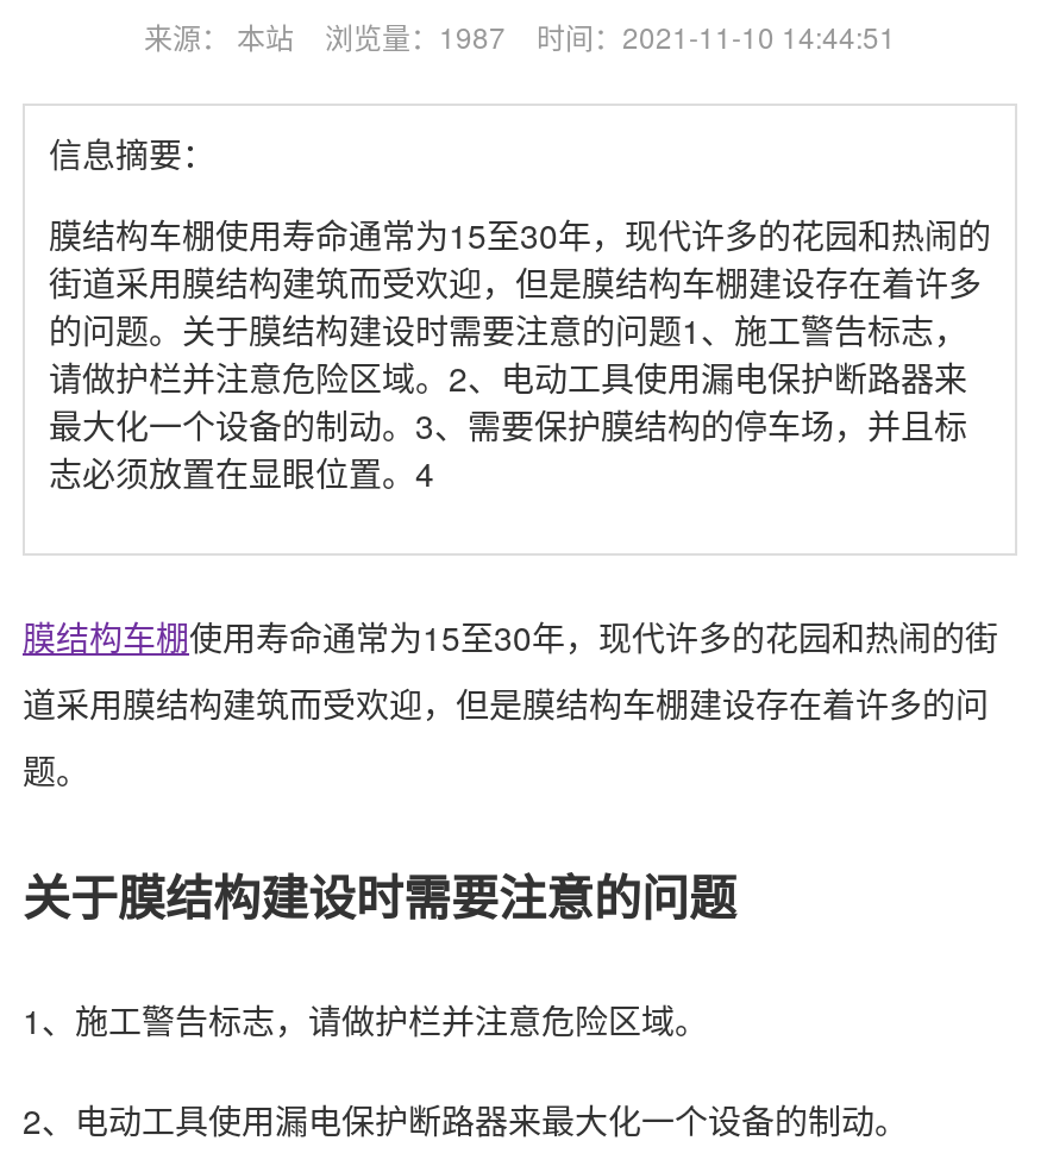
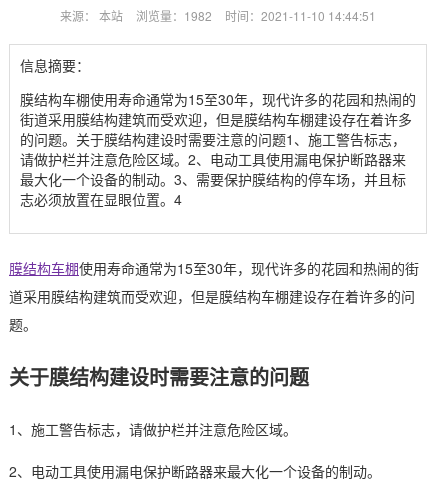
[144,15,506,56] 来源： 本站 浏览量：1987 -> [60,7,212,24] 来源： 本站 浏览量：1982

